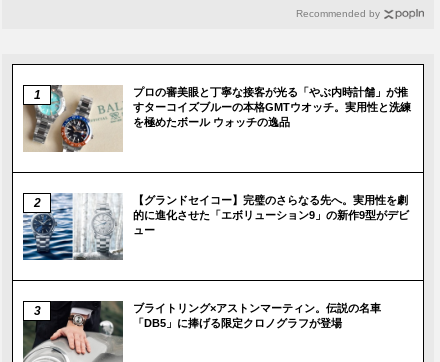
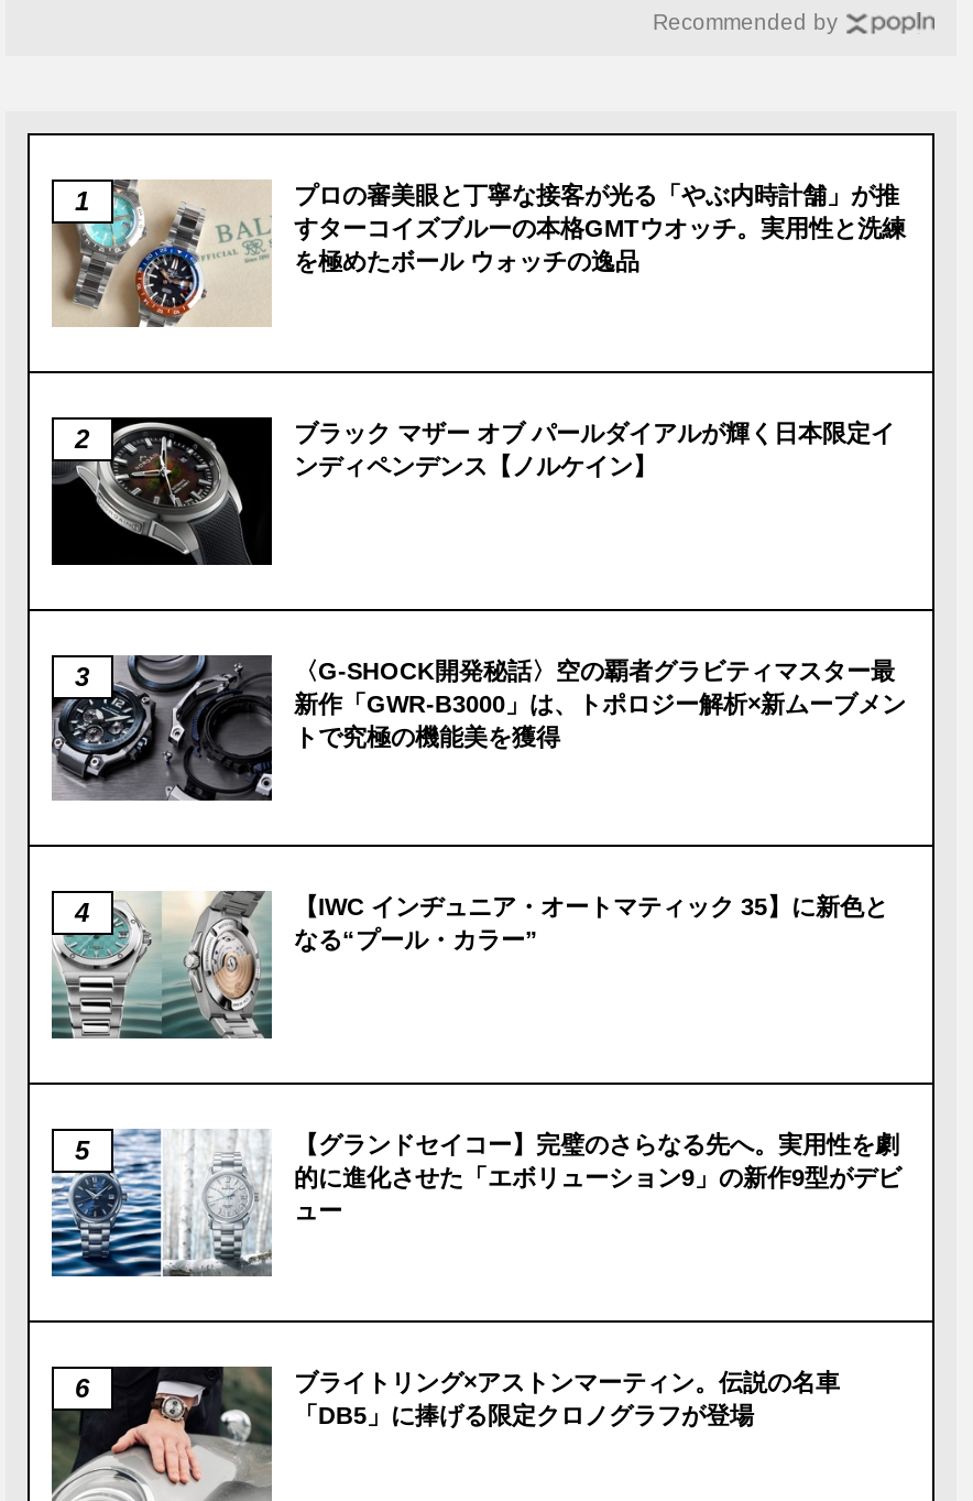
none -> [50,415,895,567] [image] | ブラック マザー オブ パールダイアルが輝く日本限定イ | ンディペンデンス【ノルケイン】
none -> [52,655,906,803] [image] | 〈G-SHOCK開発秘話〉空の覇者グラビティマスター最 | 新作「GWR-B3000」は、トポロジー解析×新ムーブメン | トで究極の機能美を獲得
none -> [52,891,888,1041] [image] | 【IWC インヂュニア・オートマティック 35】に新色と | なる“プール・カラー”

